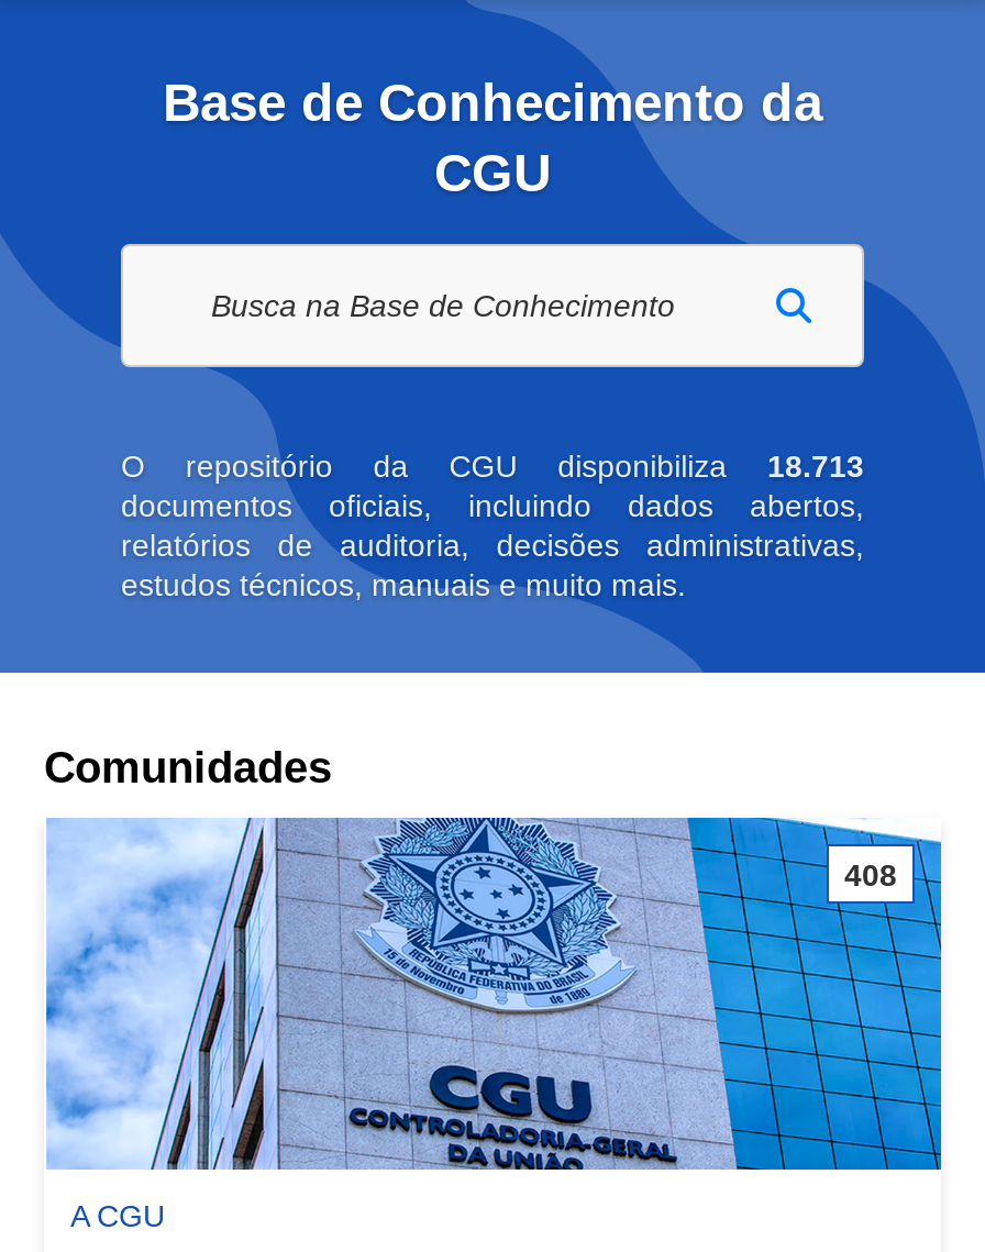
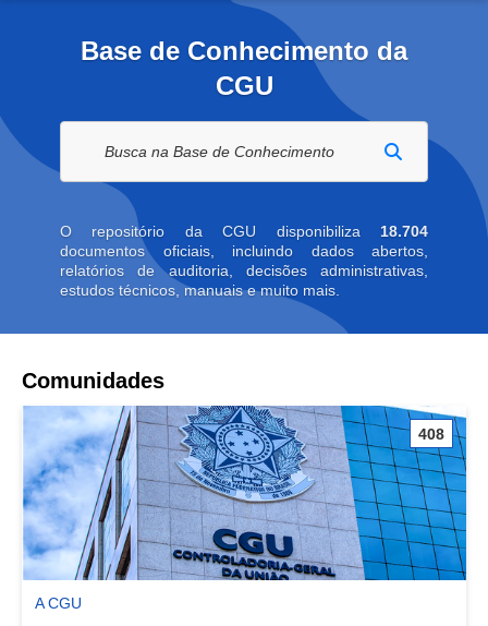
[121,448,864,484] O repositório da CGU disponibiliza 18.713 -> [60,222,428,240] O repositório da CGU disponibiliza 18.704

